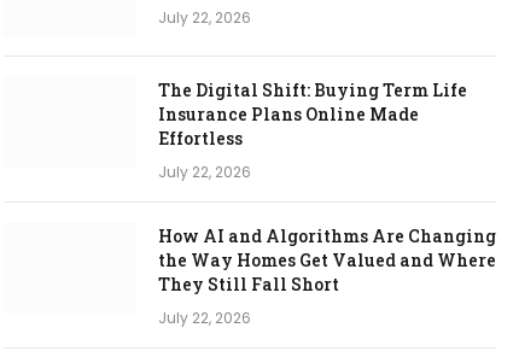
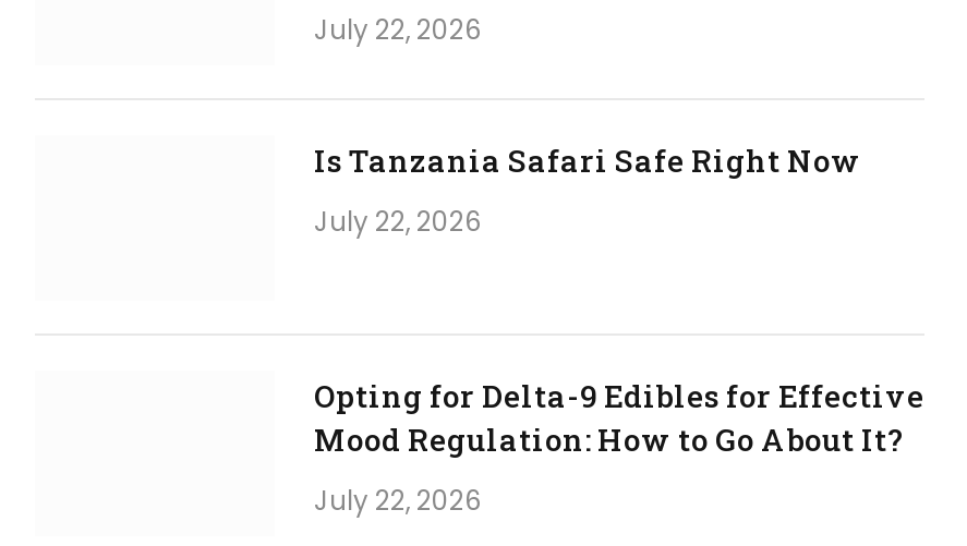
[158,78,467,149] The Digital Shift: Buying Term Life | Insurance Plans Online Made | Effortless -> [314,139,861,180] Is Tanzania Safari Safe Right Now
[158,224,496,295] How AI and Algorithms Are Changing | the Way Homes Get Valued and Where | They Still Fall Short -> [314,374,924,459] Opting for Delta-9 Edibles for Effective | Mood Regulation: How to Go About It?

